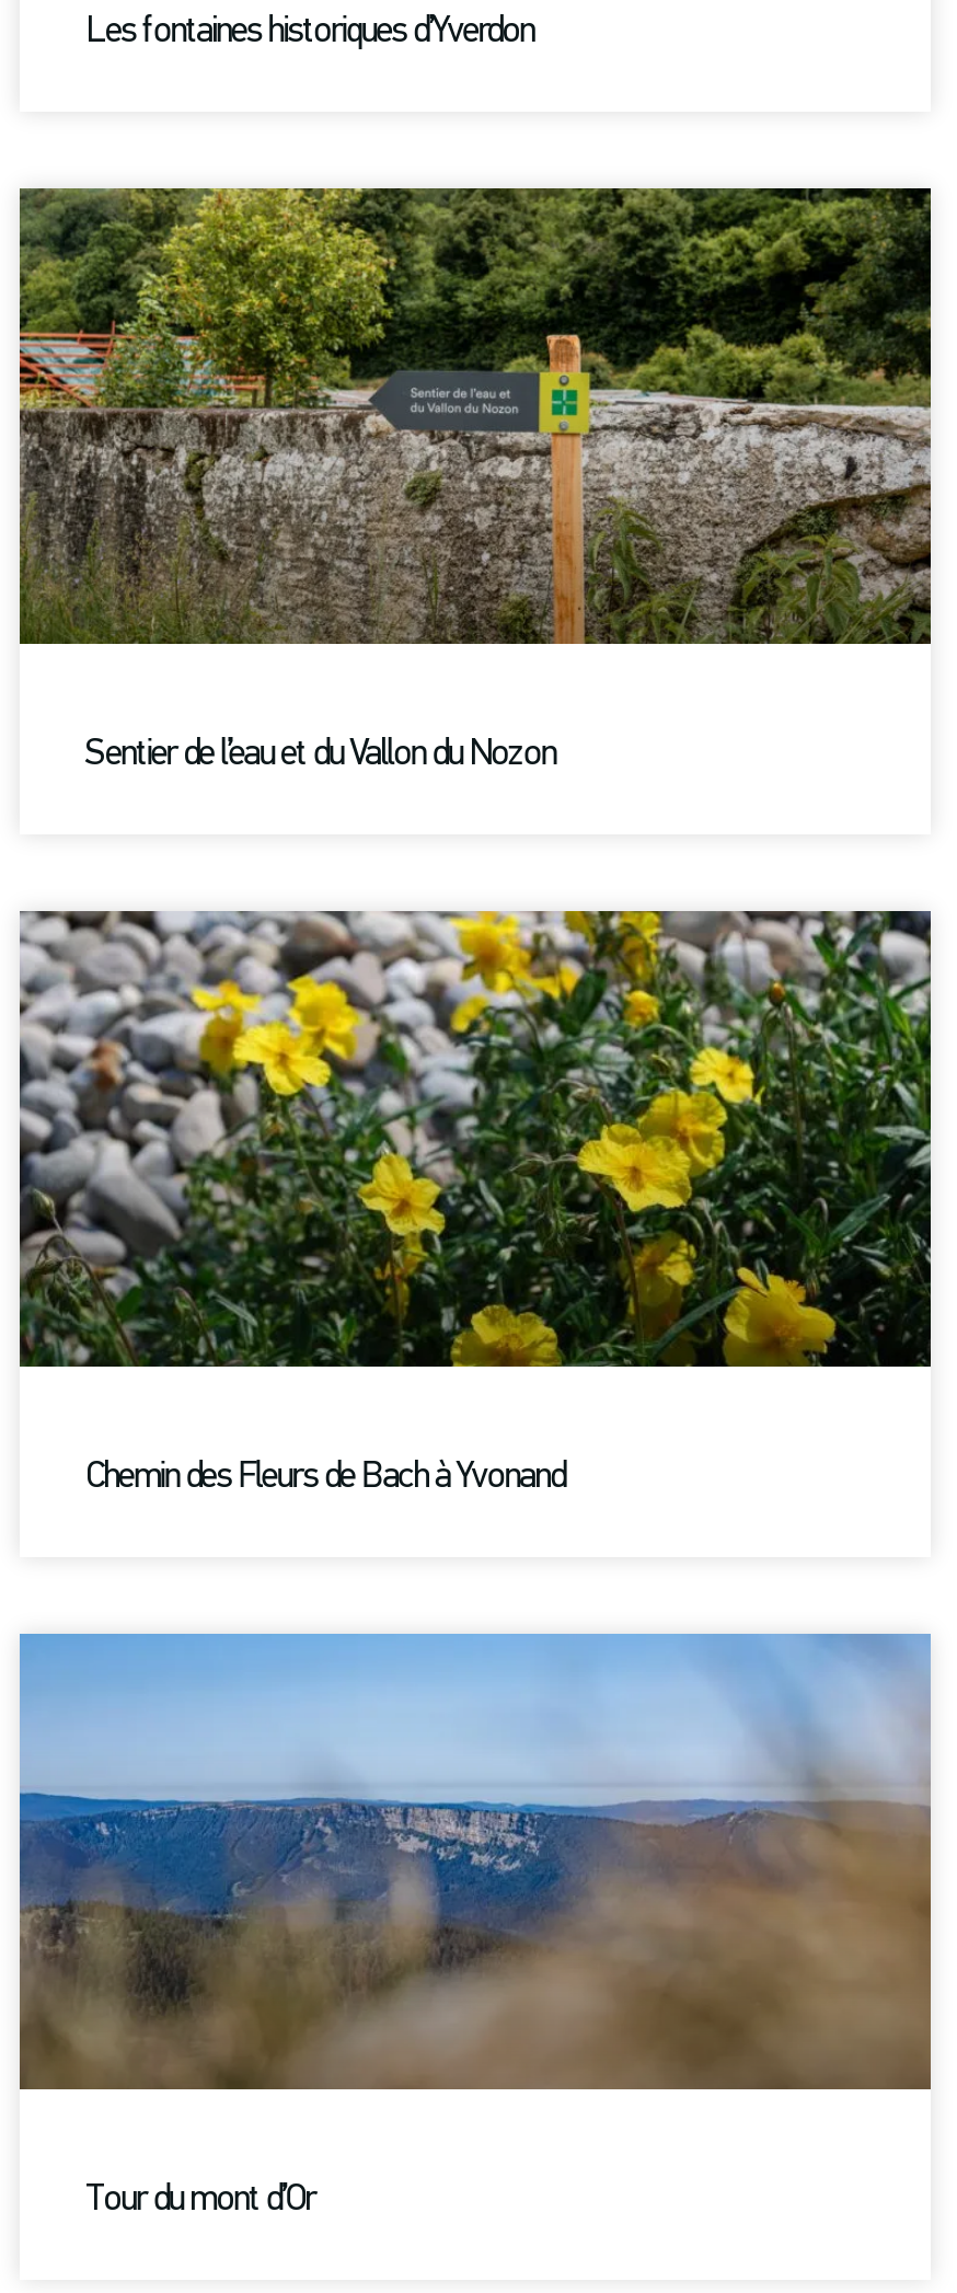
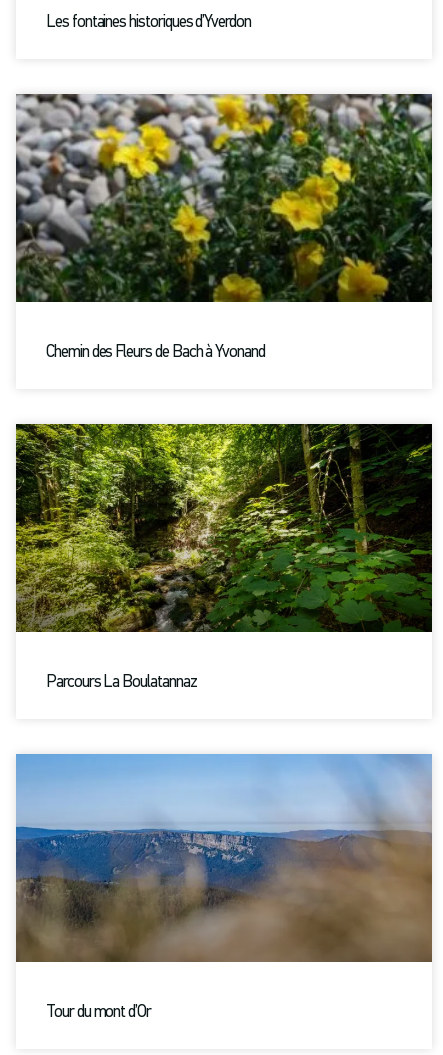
[18,186,933,644] [image] -> none
[85,736,555,773] Sentier de l’eau et du Vallon du Nozon -> none
moved [15,907,935,1496] -> [14,92,434,361]: [image] | Chemin des Fleurs de Bach à Yvonand
none -> [15,423,432,633] [image]
none -> [46,674,197,691] Parcours La Boulatannaz

